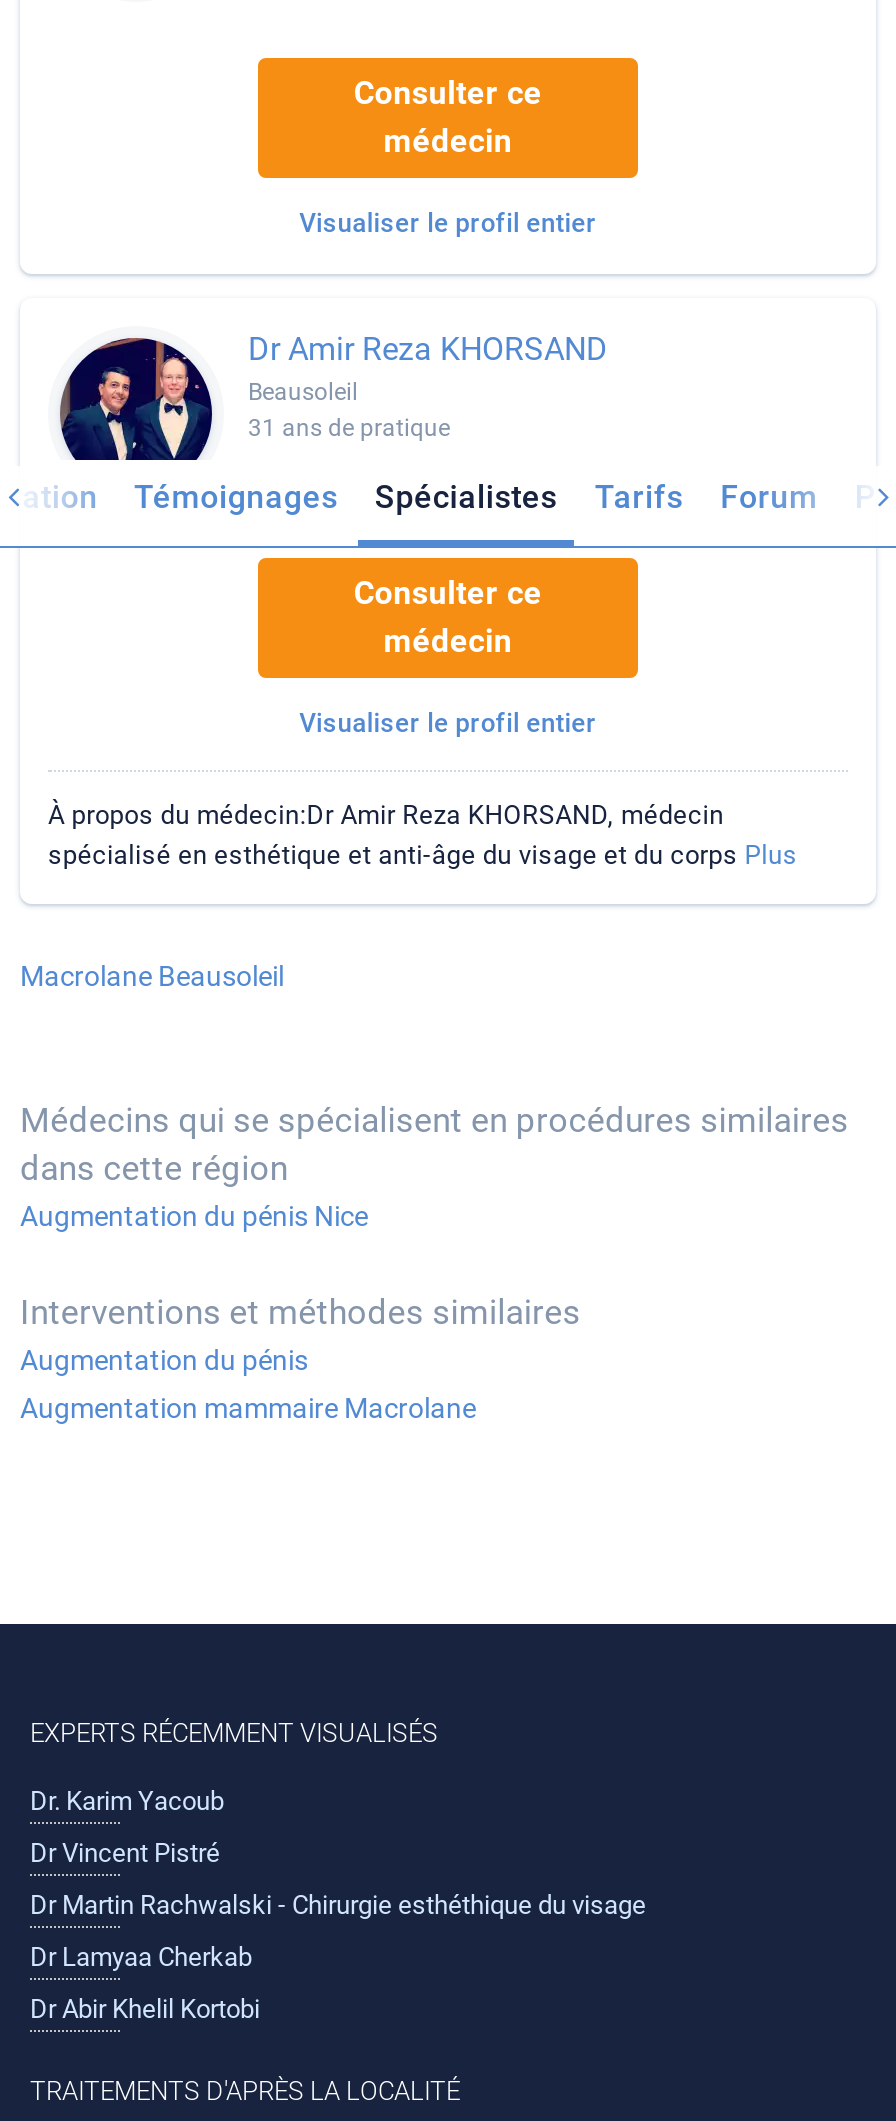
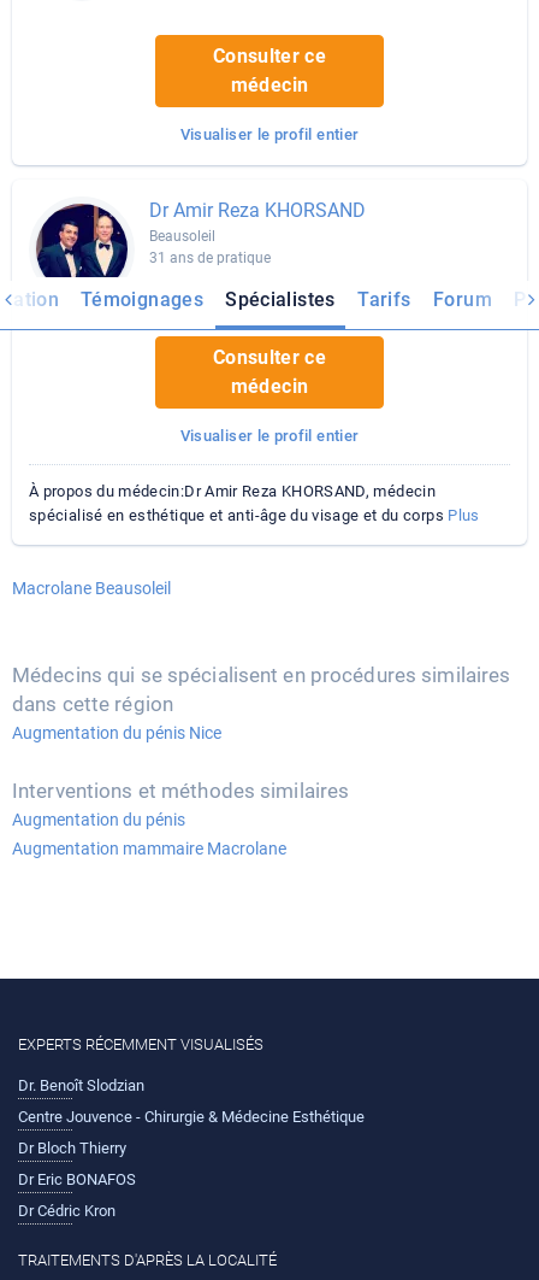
[30,1786,224,1816] Dr. Karim Yacoub -> [18,1076,144,1094] Dr. Benoît Slodzian
[30,1838,220,1868] Dr Vincent Pistré -> [18,1108,365,1126] Centre Jouvence - Chirurgie & Médecine Esthétique
[30,1890,646,1920] Dr Martin Rachwalski - Chirurgie esthéthique du visage -> [18,1139,126,1157] Dr Bloch Thierry
[30,1942,252,1972] Dr Lamyaa Cherkab -> [18,1170,136,1188] Dr Eric BONAFOS
[30,1994,260,2024] Dr Abir Khelil Kortobi -> [18,1202,115,1220] Dr Cédric Kron

